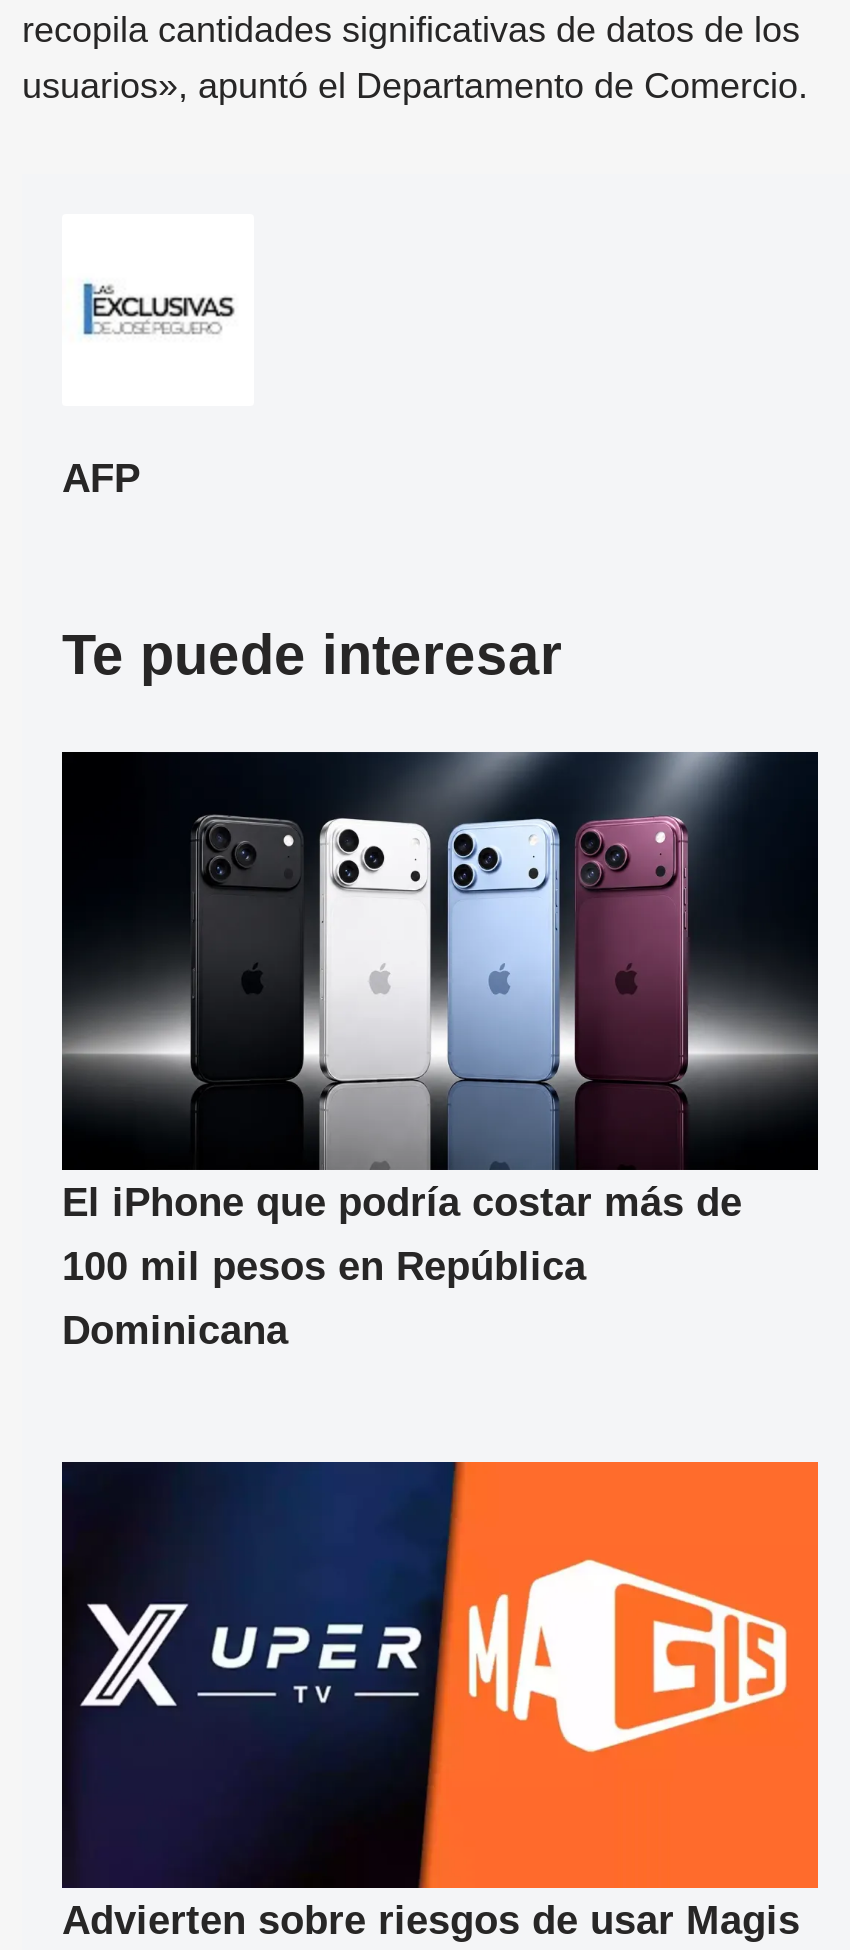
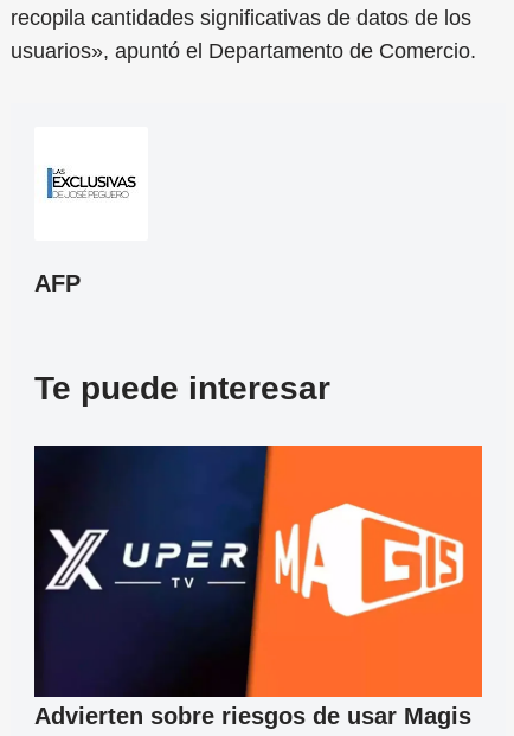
[62,750,820,1352] [image] | El iPhone que podría costar más de | 100 mil pesos en República | Dominicana -> none

